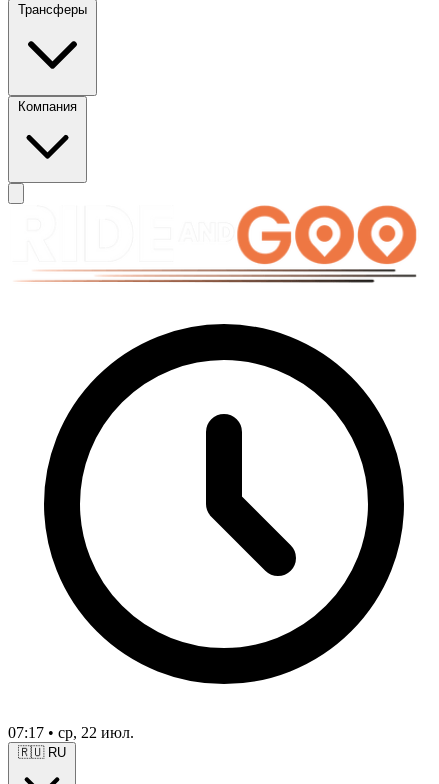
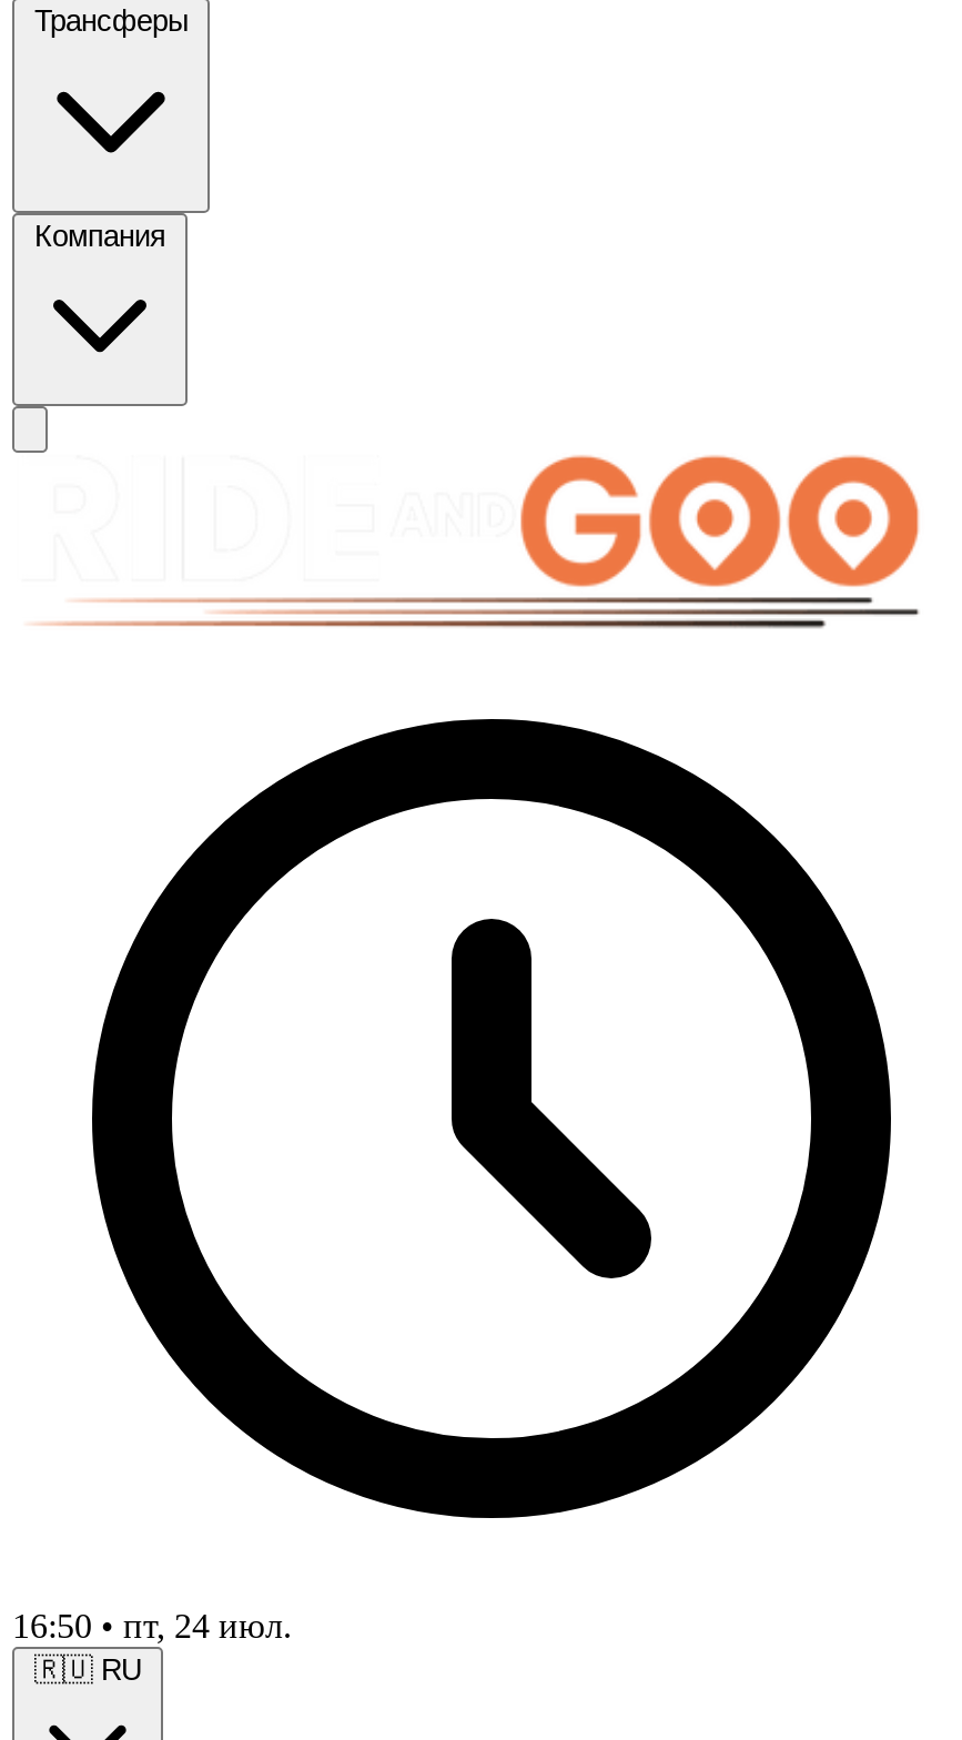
[8,724,134,741] 07:17 • ср, 22 июл. -> [12,1607,292,1645] 16:50 • пт, 24 июл.

